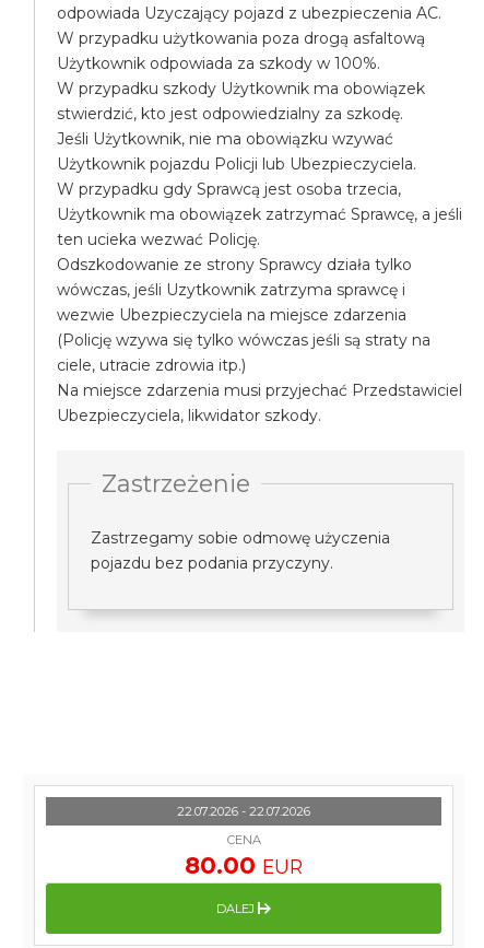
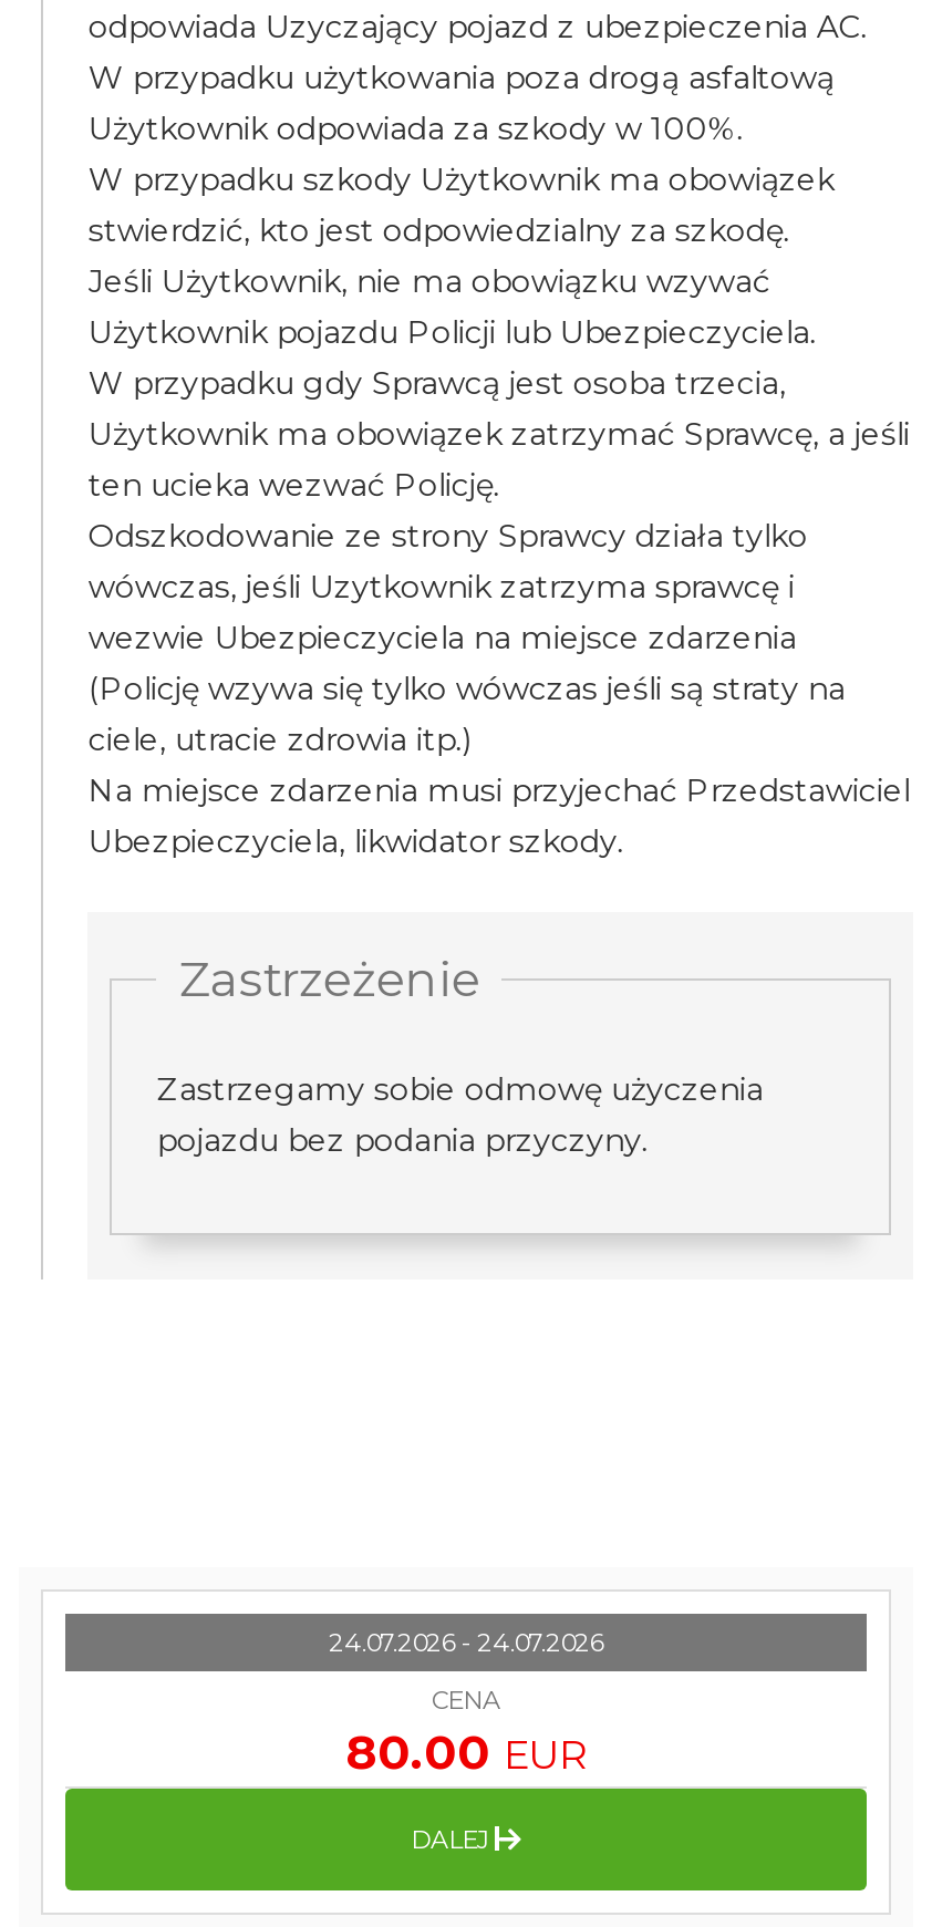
[177,804,310,819] 22.07.2026 - 22.07.2026 -> [329,1627,603,1658] 24.07.2026 - 24.07.2026

